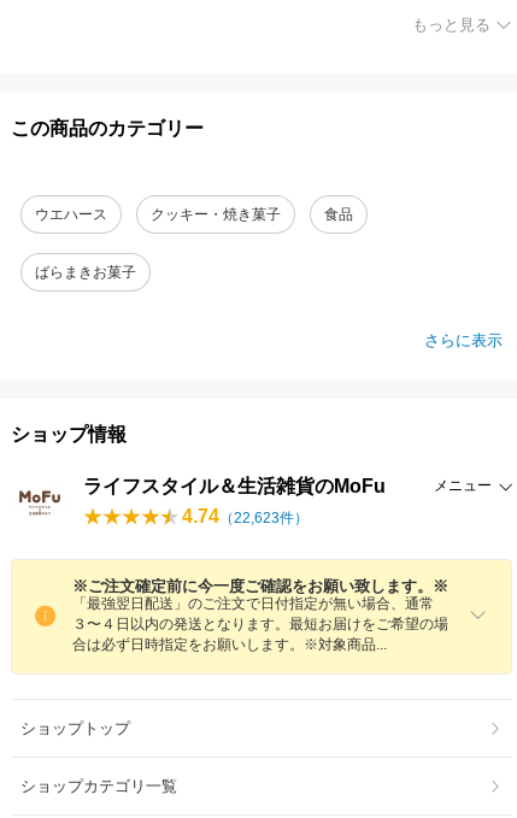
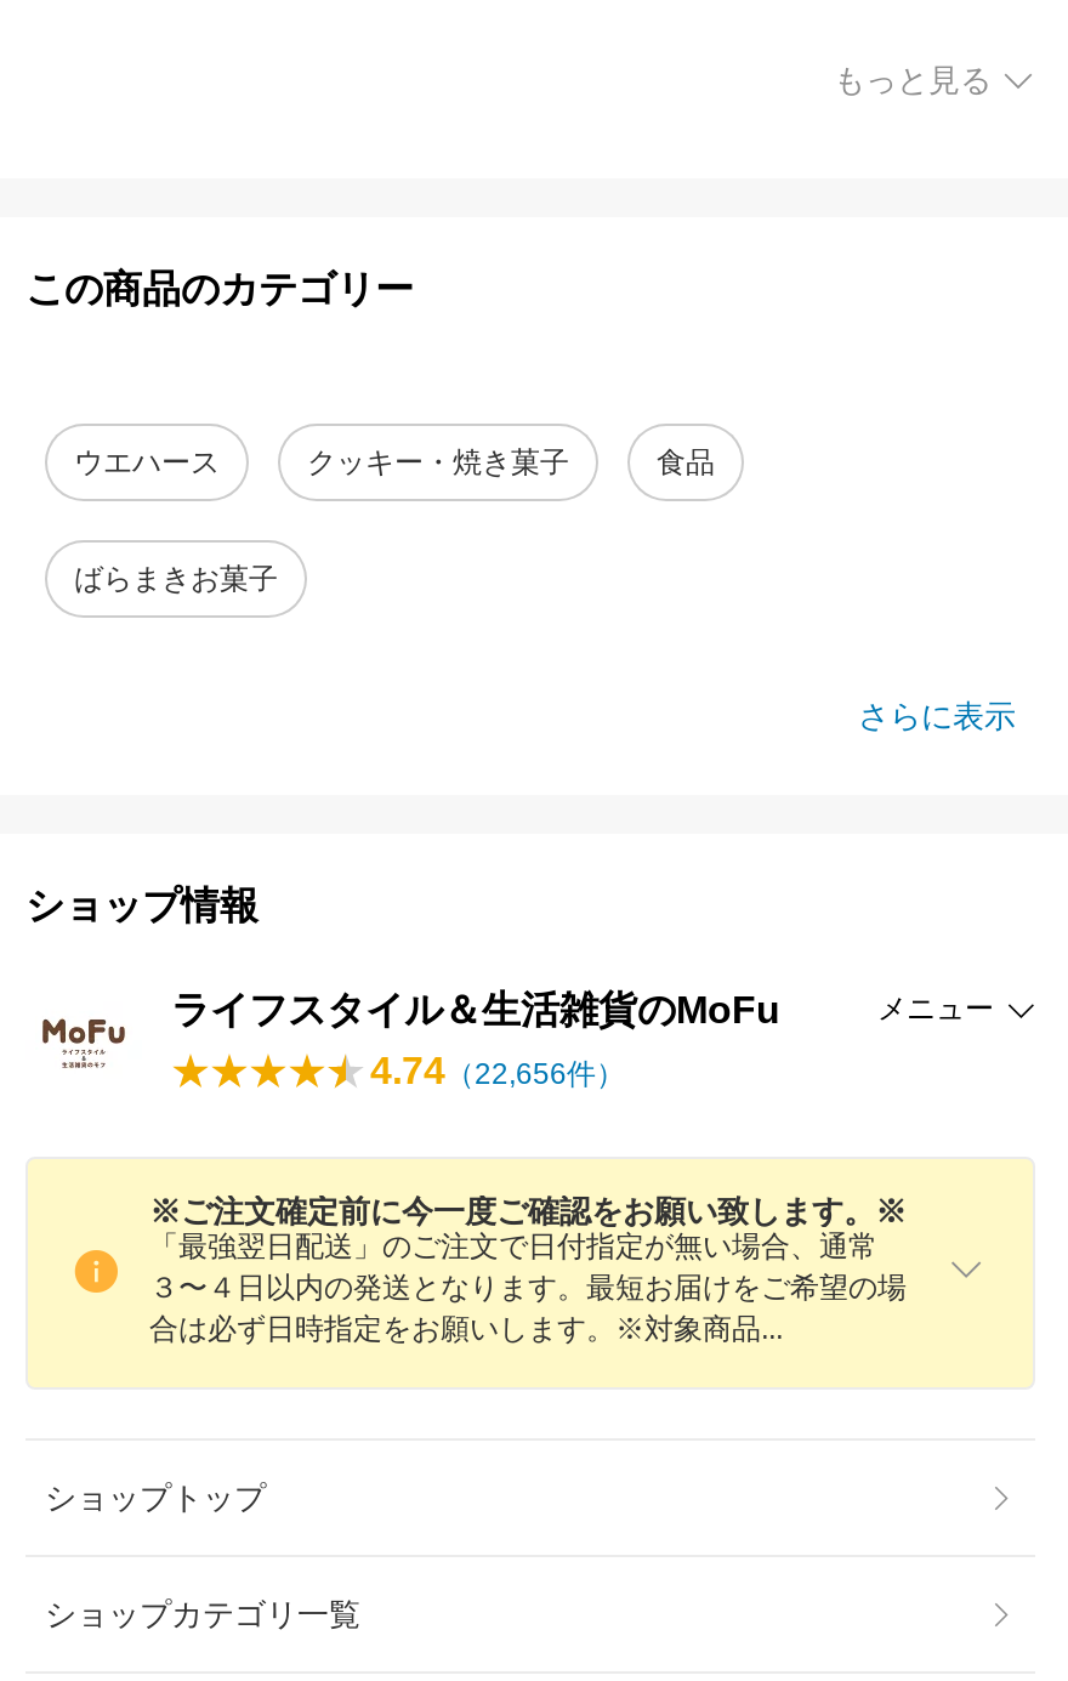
[182,507,309,527] 4.74（22,623件） -> [370,1051,625,1092] 4.74（22,656件）

